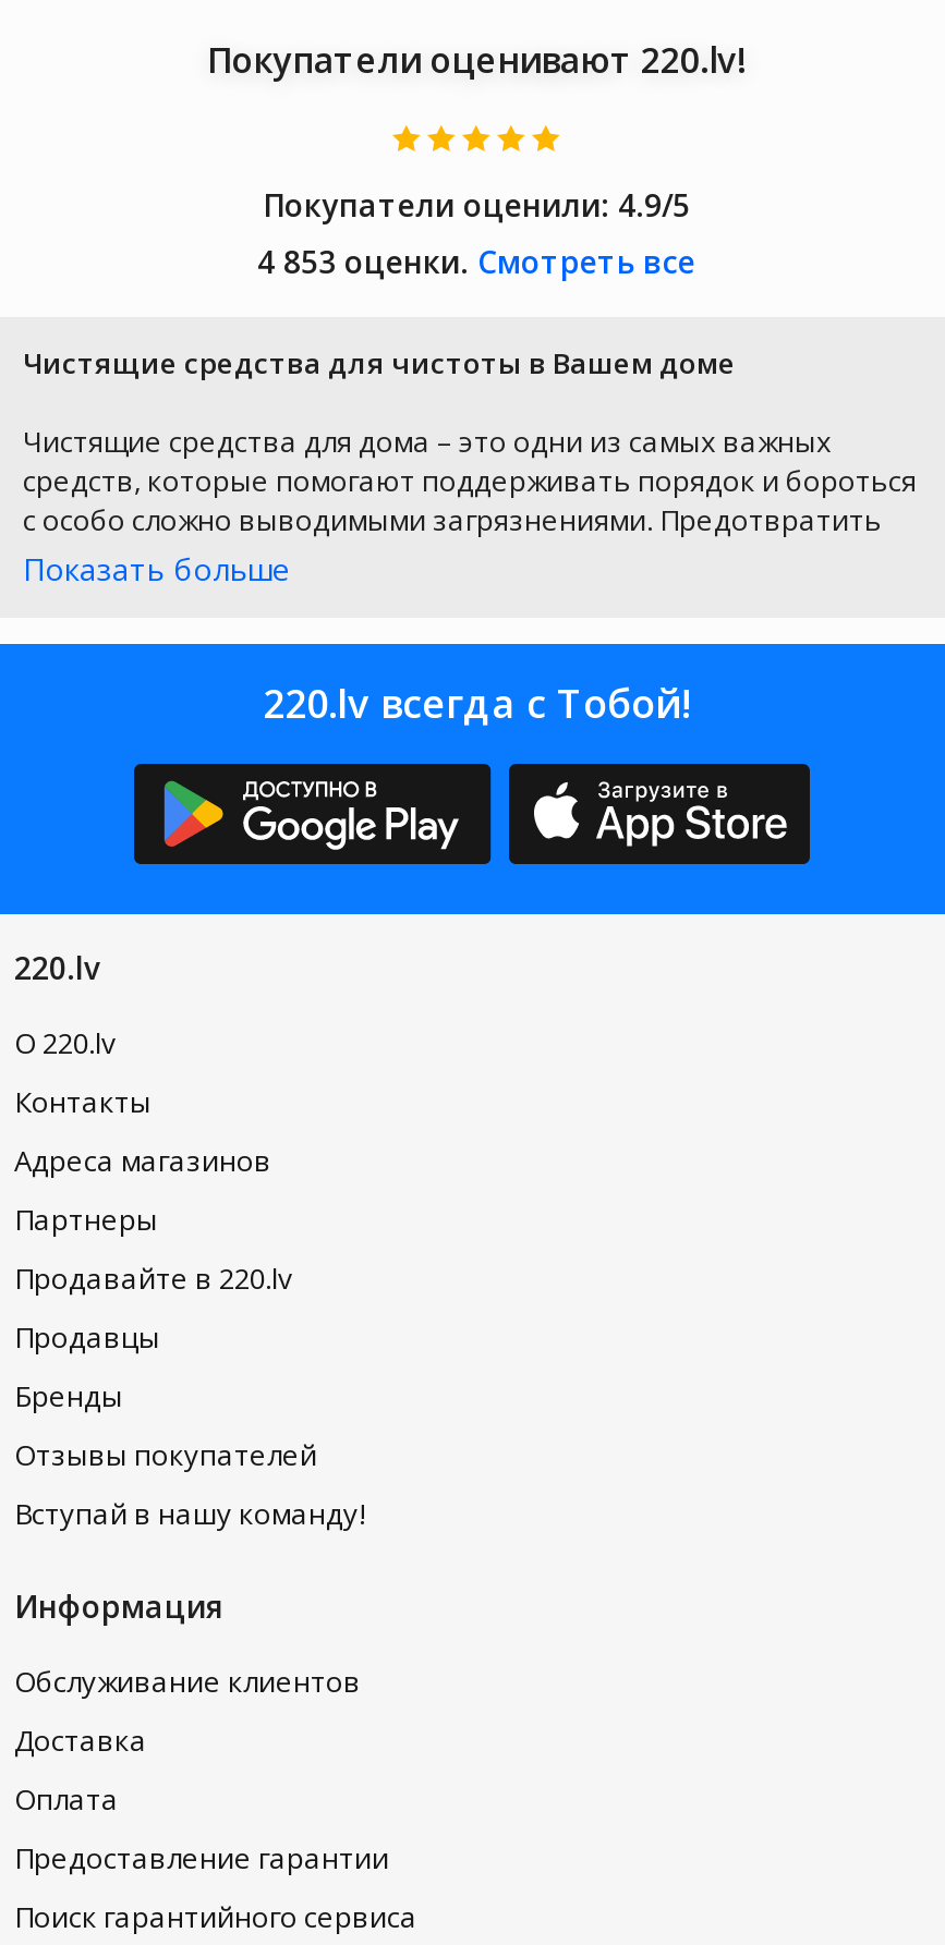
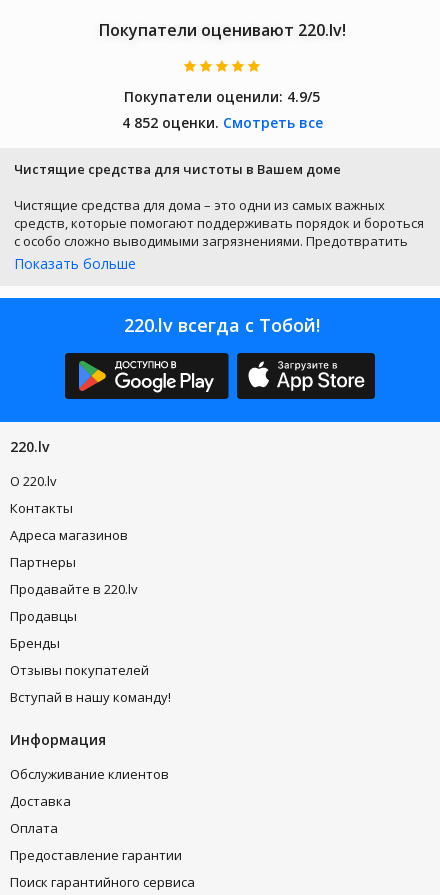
[257,240,695,282] 4 853 оценки. Смотреть все -> [121,113,322,132] 4 852 оценки. Смотреть все

